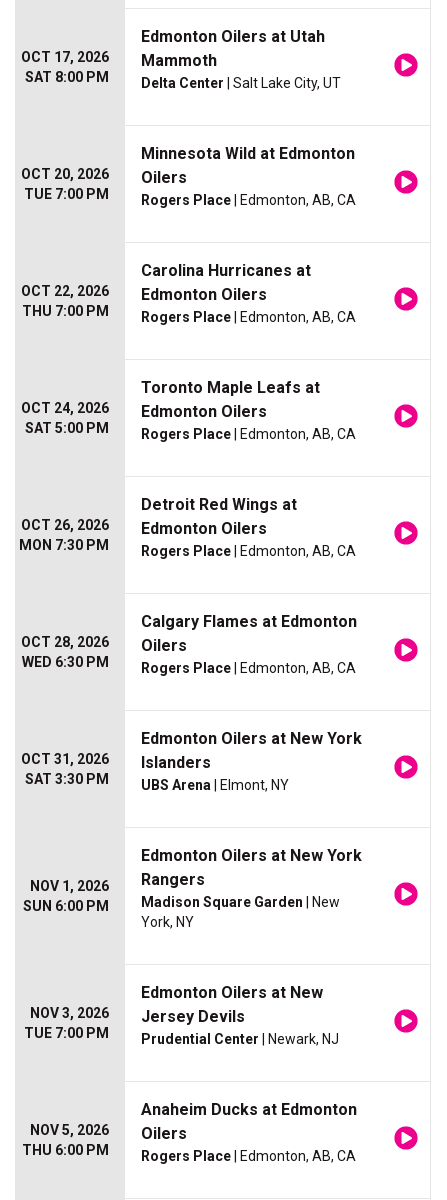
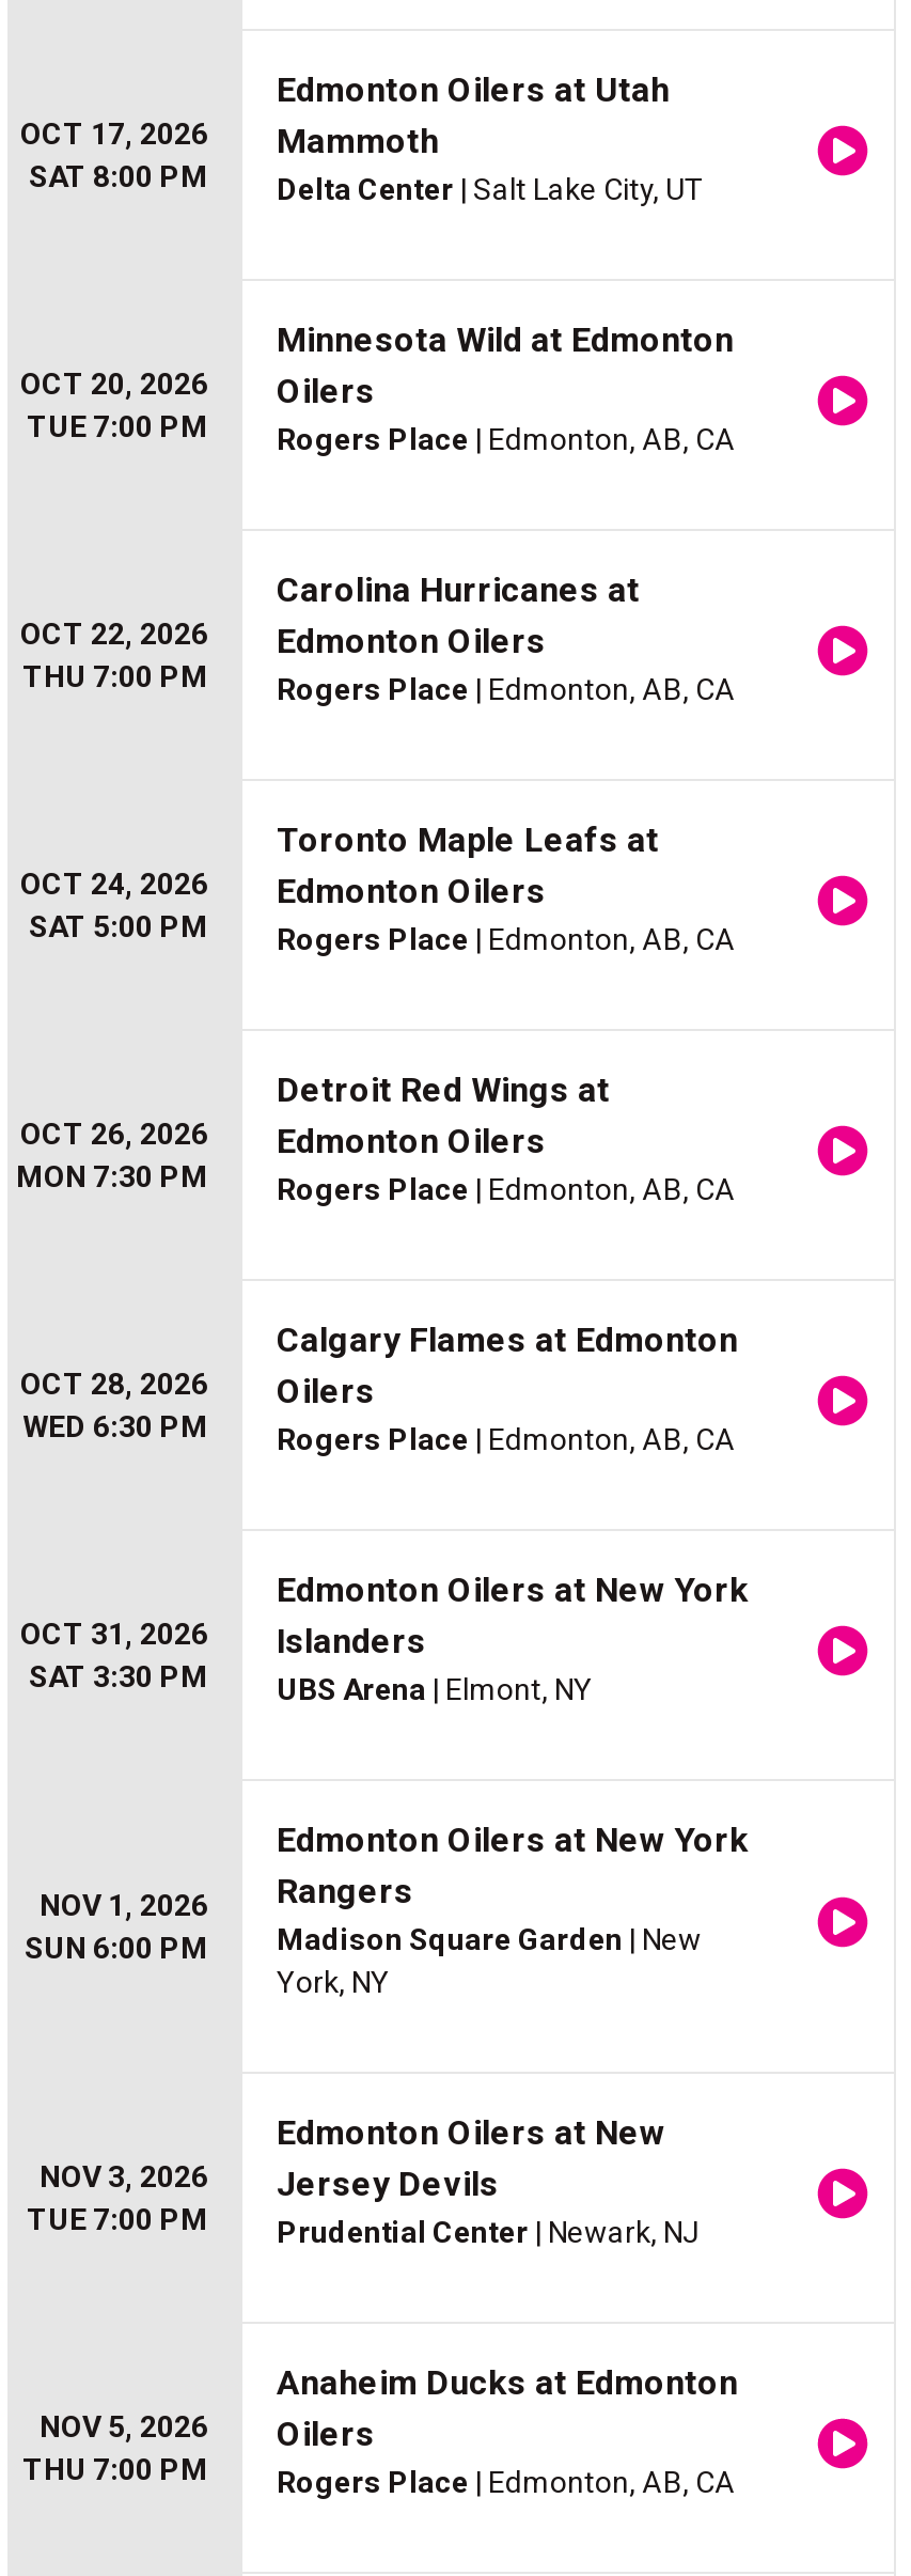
[22,1142,109,1158] THU 6:00 PM -> [22,2452,208,2486] THU 7:00 PM

